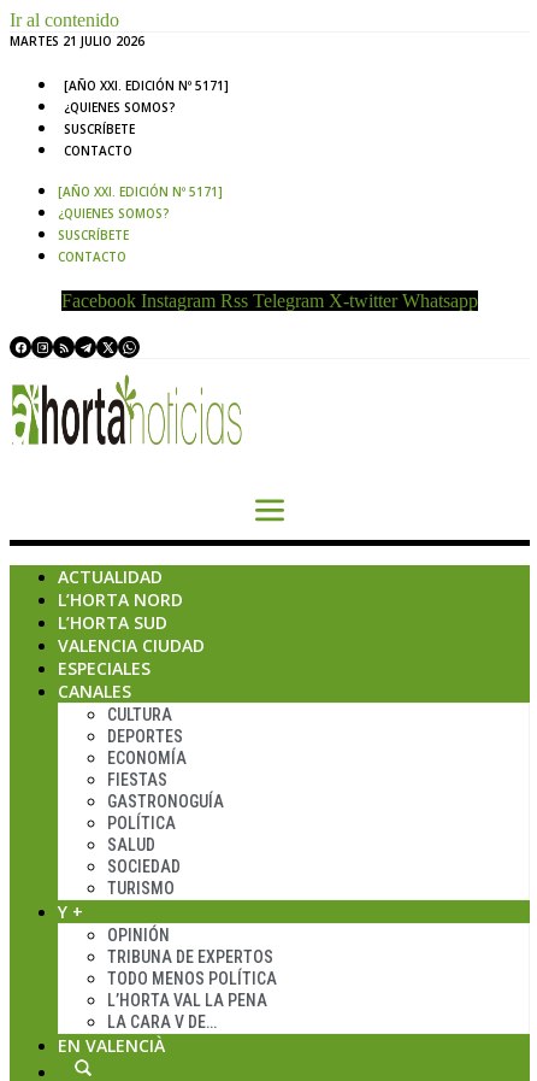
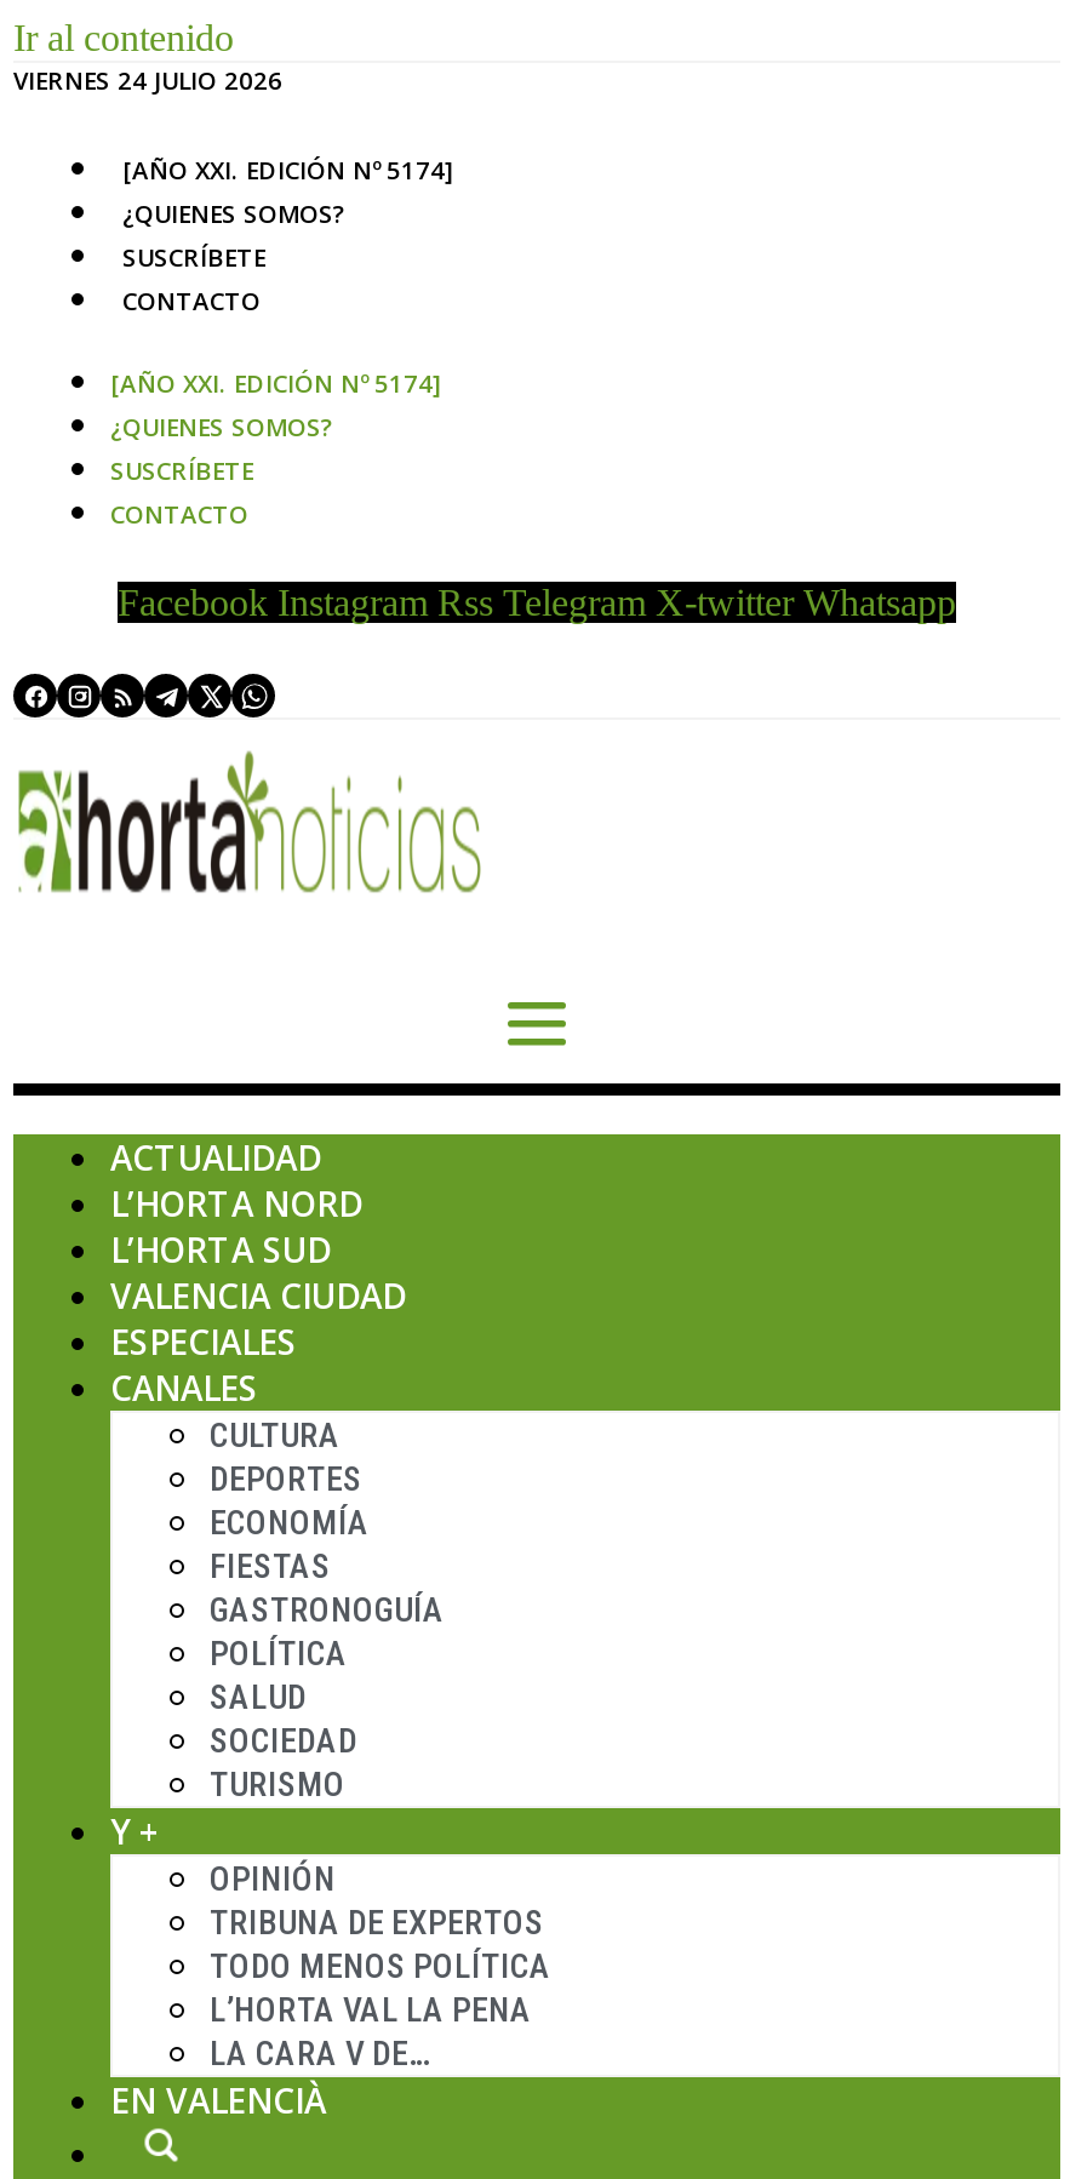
[10,33,144,49] MARTES 21 JULIO 2026 -> [13,63,282,97] VIERNES 24 JULIO 2026
[64,77,229,94] [AÑO XXI. EDICIÓN Nº 5171] -> [122,153,454,187] [AÑO XXI. EDICIÓN Nº 5174]
[58,183,223,200] [AÑO XXI. EDICIÓN Nº 5171] -> [110,366,442,400] [AÑO XXI. EDICIÓN Nº 5174]

